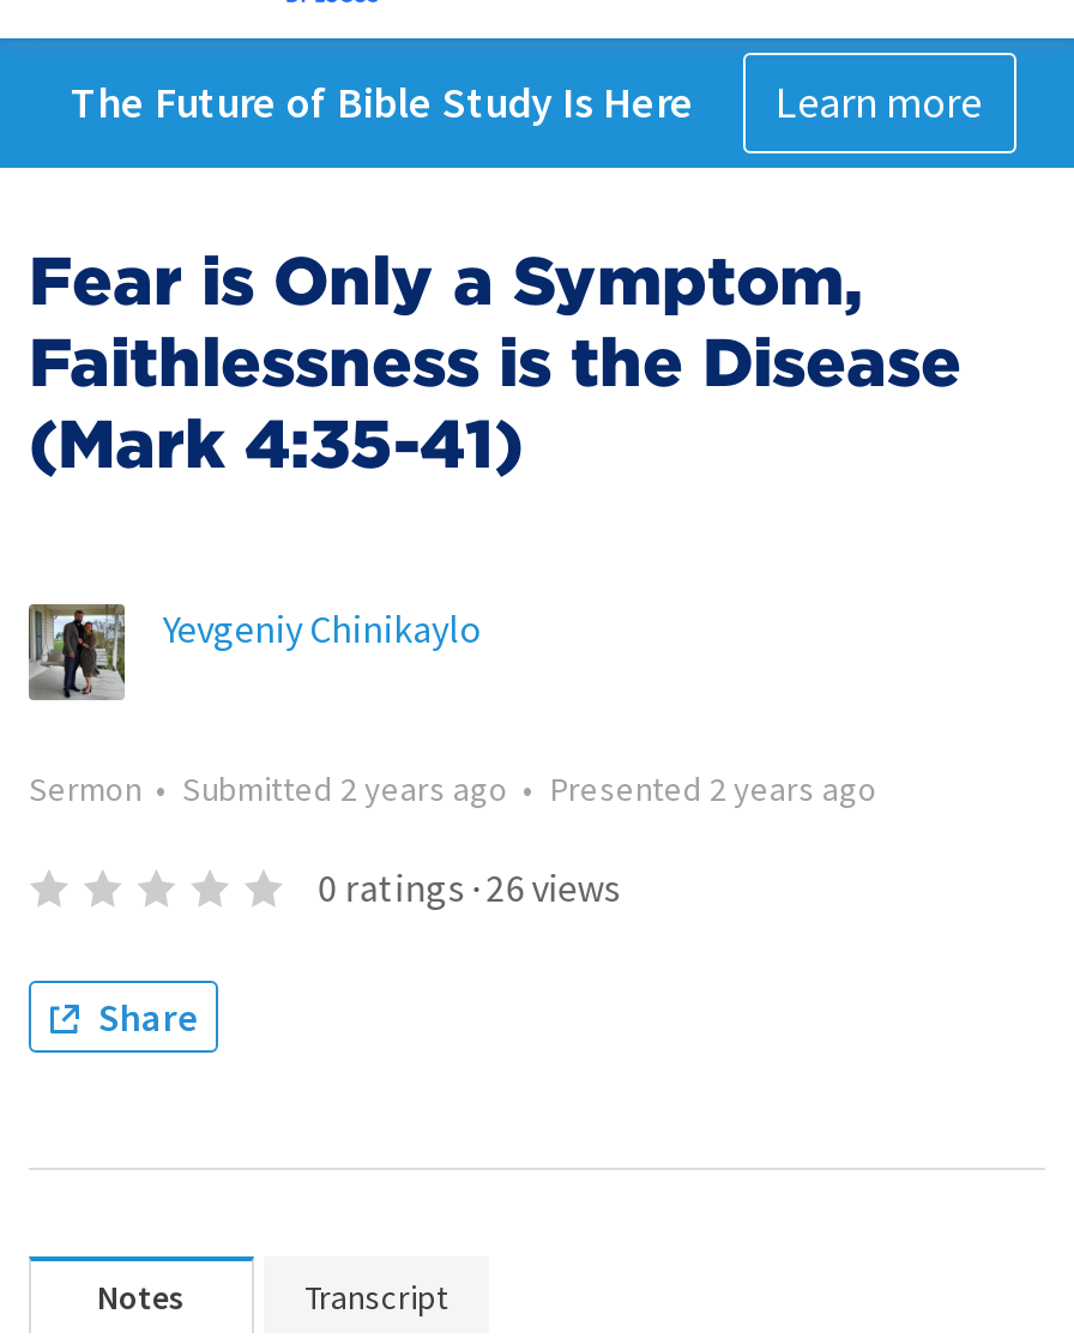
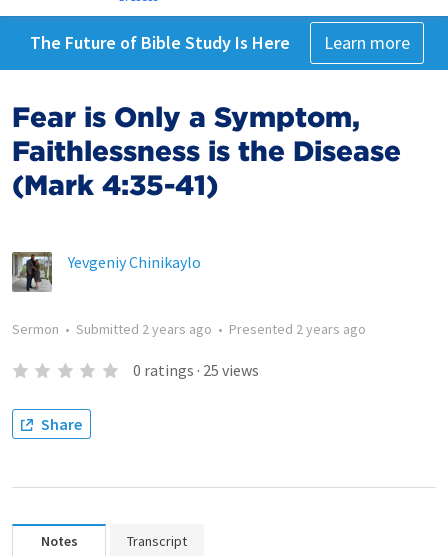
[318,863,620,911] 0 ratings · 26 views -> [133,360,259,380] 0 ratings · 25 views

